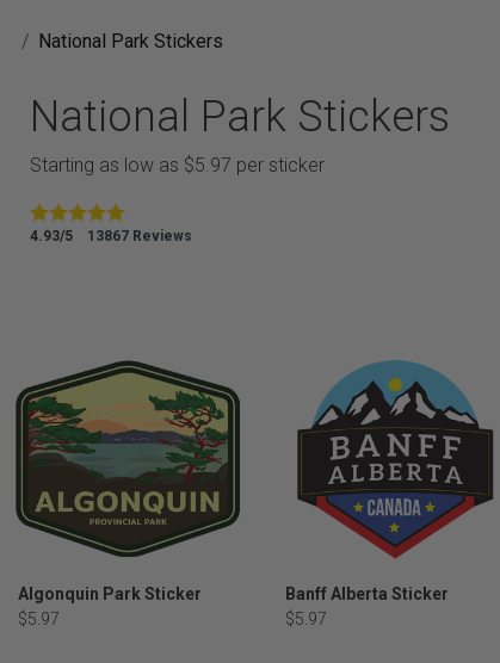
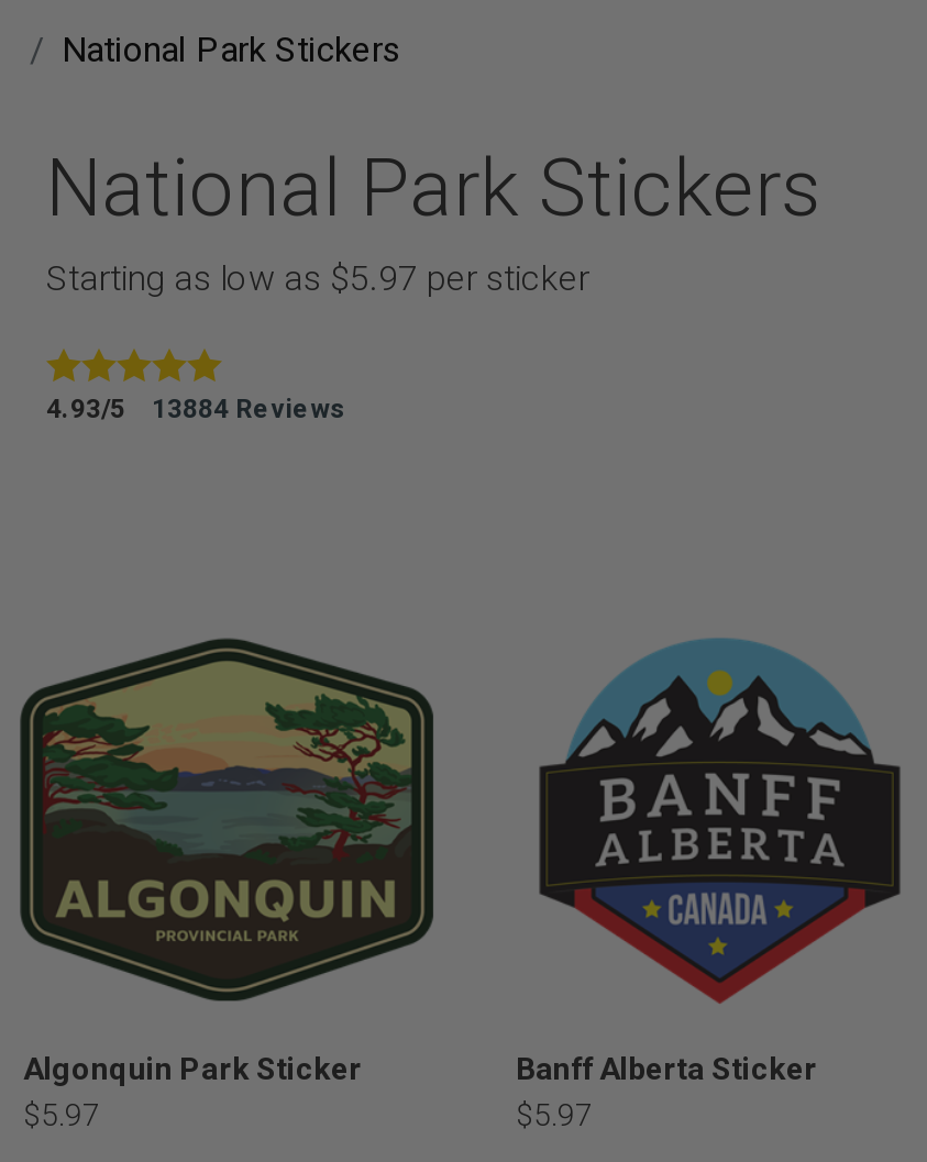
[30,227,192,244] 4.93/5 13867 Reviews -> [46,392,345,423] 4.93/5 13884 Reviews

